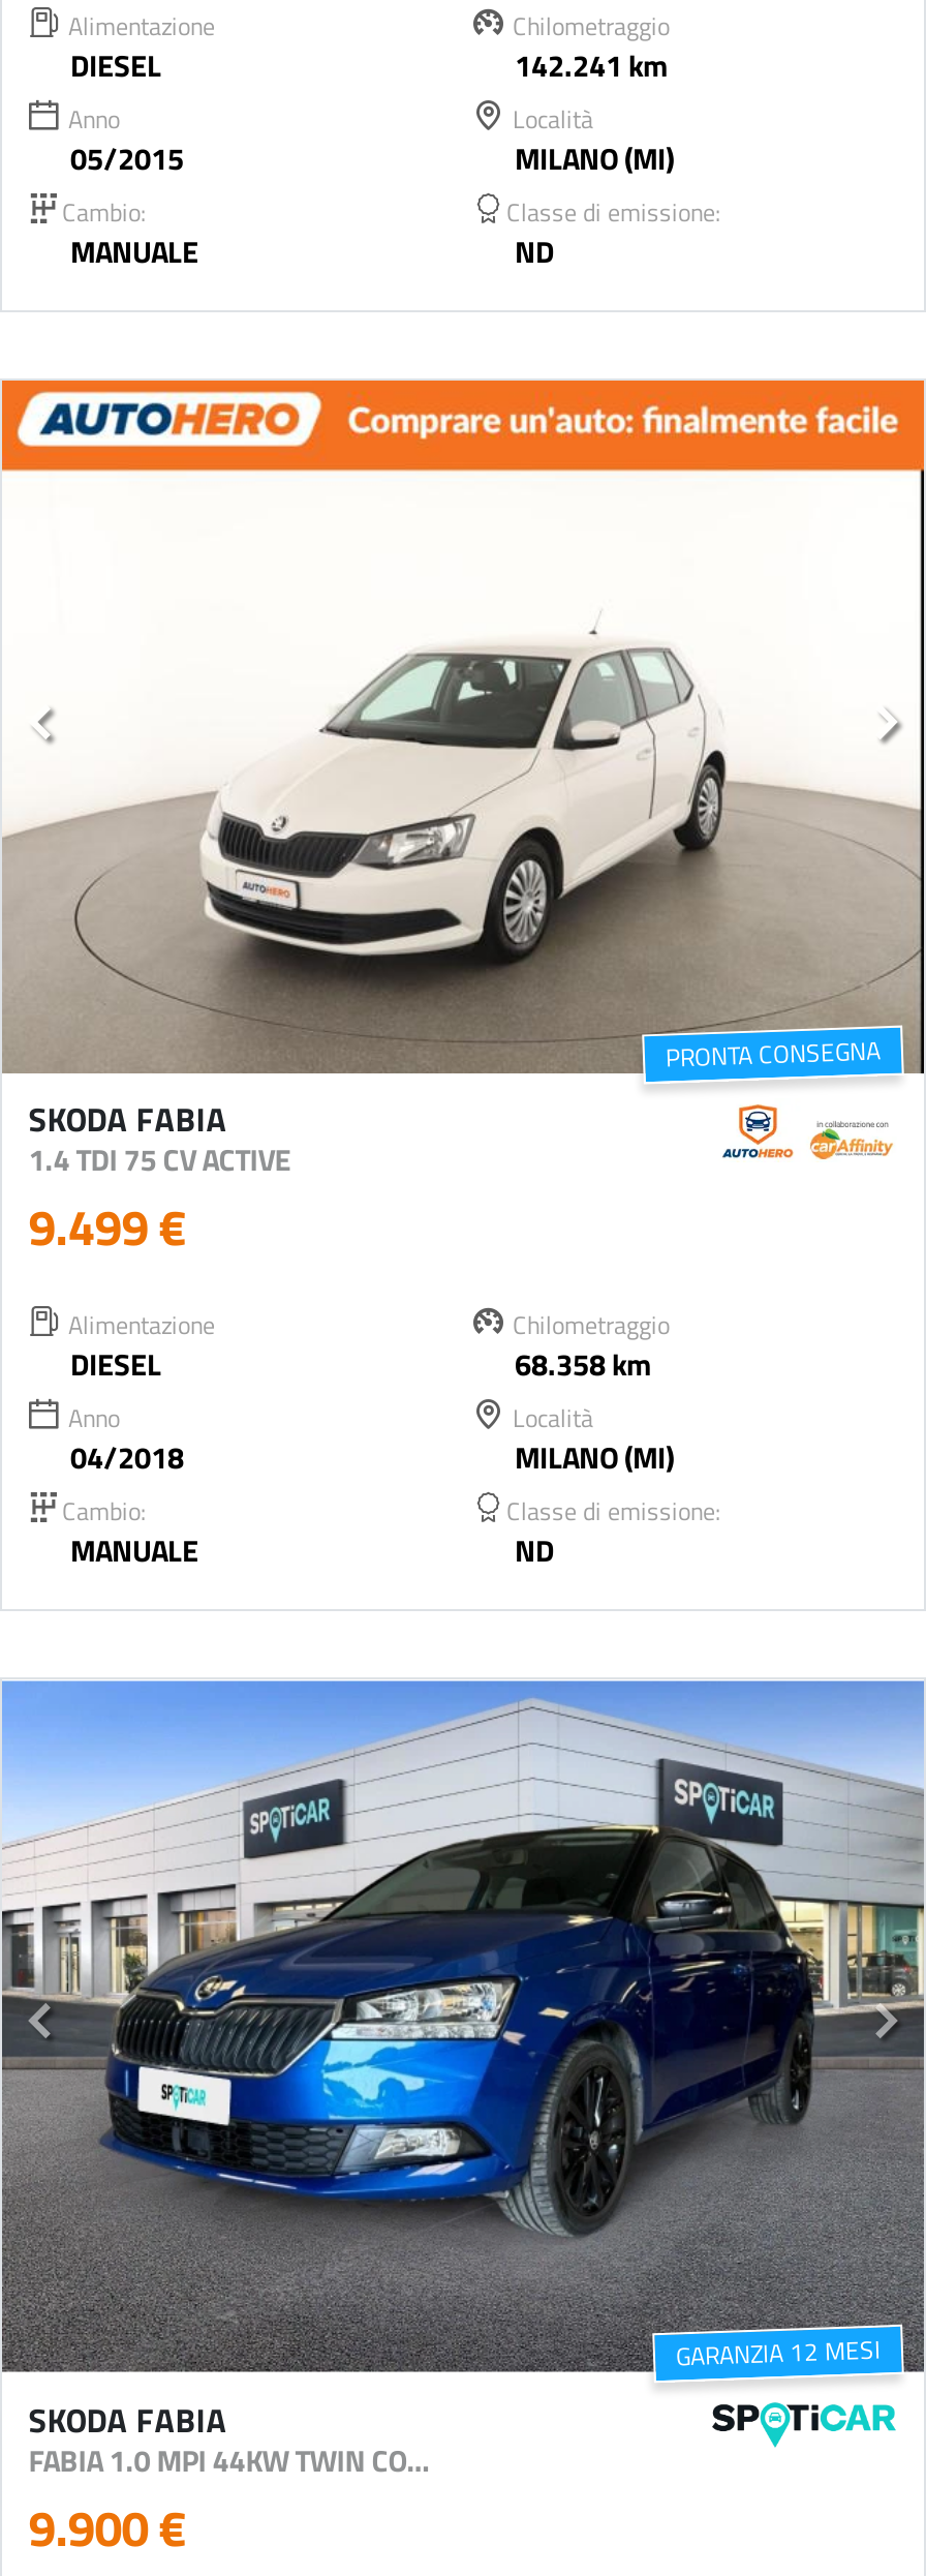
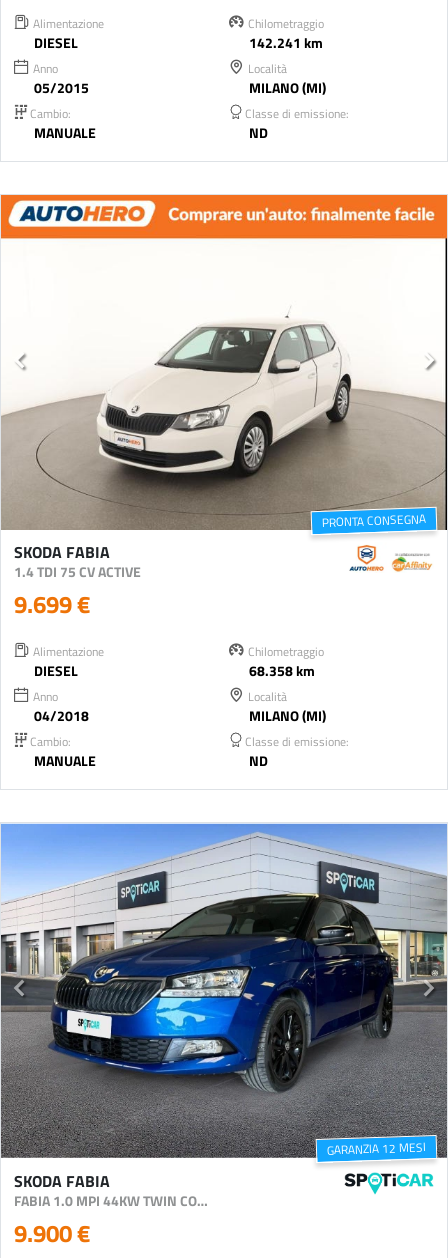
[29,1190,186,1262] 9.499 € -> [14,586,90,621] 9.699 €

